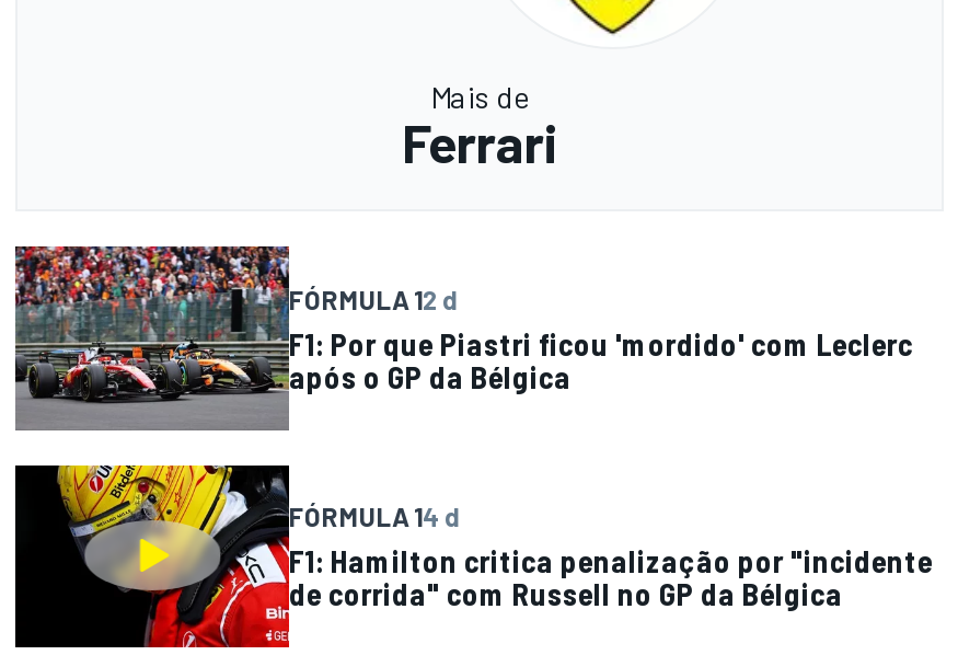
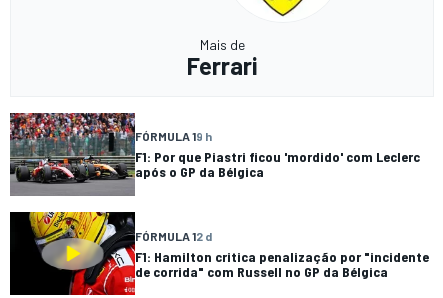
[289,284,458,314] FÓRMULA 12 d -> [135,129,212,143] FÓRMULA 19 h
[289,501,460,531] FÓRMULA 14 d -> [135,229,212,243] FÓRMULA 12 d

